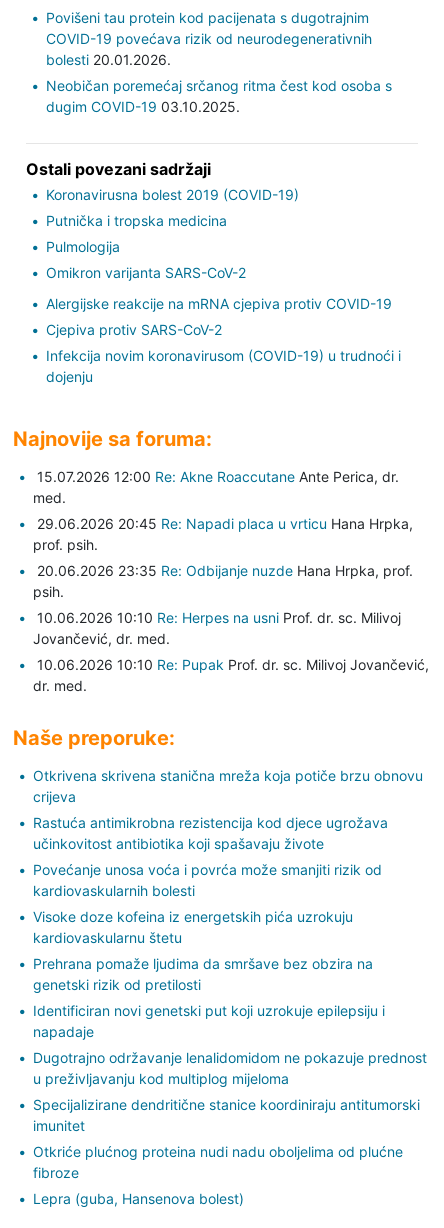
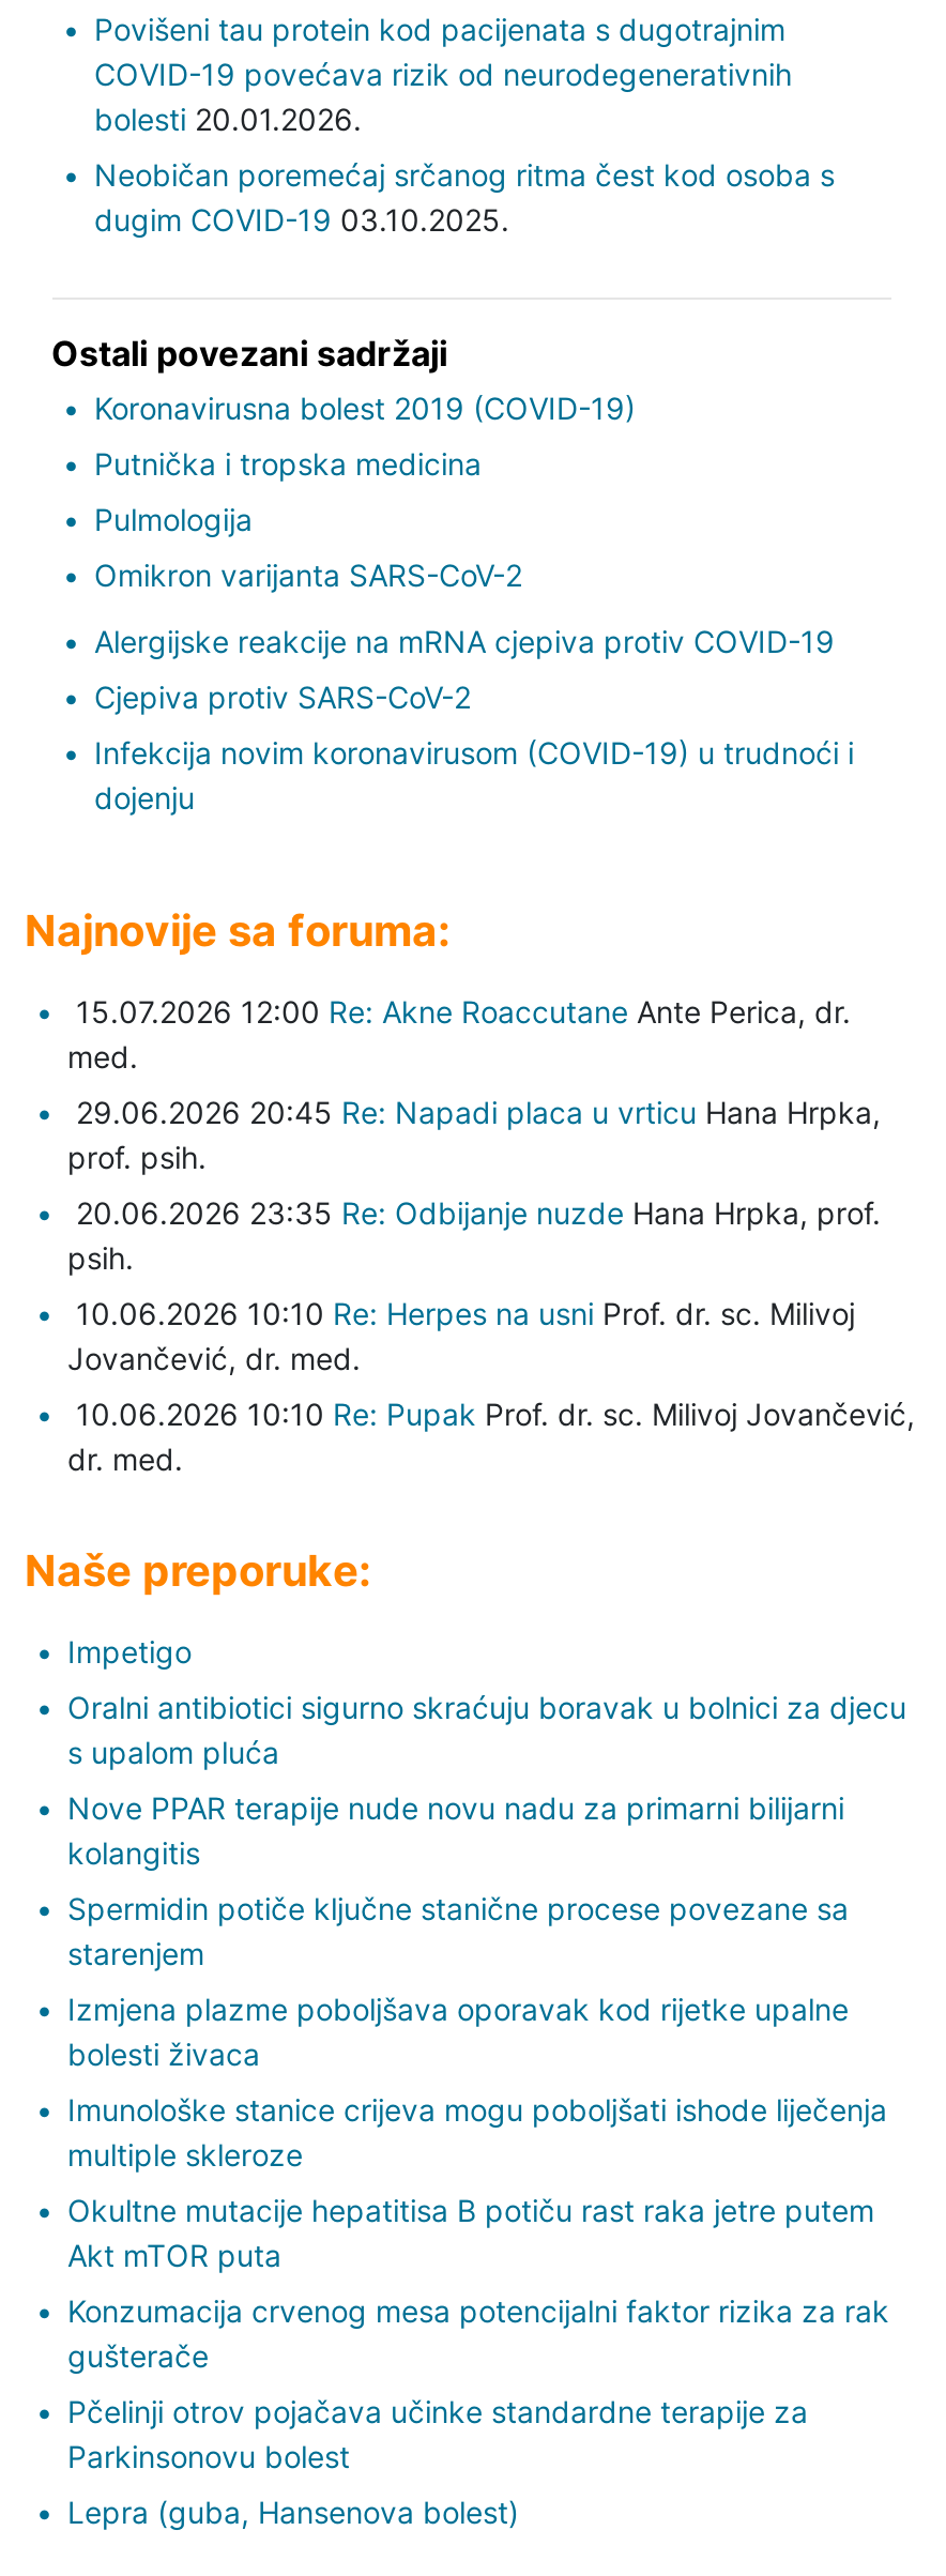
[33,767,423,805] Otkrivena skrivena stanična mreža koja potiče brzu obnovu | crijeva -> [67,1634,192,1670] Impetigo
[33,814,388,852] Rastuća antimikrobna rezistencija kod djece ugrožava | učinkovitost antibiotika koji spašavaju živote -> [67,1690,906,1771] Oralni antibiotici sigurno skraćuju boravak u bolnici za djecu | s upalom pluća
[33,861,382,899] Povećanje unosa voća i povrća može smanjiti rizik od | kardiovaskularnih bolesti -> [67,1790,844,1872] Nove PPAR terapije nude novu nadu za primarni bilijarni | kolangitis
[33,908,353,946] Visoke doze kofeina iz energetskih pića uzrokuju | kardiovaskularnu štetu -> [67,1891,849,1972] Spermidin potiče ključne stanične procese povezane sa | starenjem
[33,955,373,993] Prehrana pomaže ljudima da smršave bez obzira na | genetski rizik od pretilosti -> [67,1991,849,2073] Izmjena plazme poboljšava oporavak kod rijetke upalne | bolesti živaca
[33,1002,385,1040] Identificiran novi genetski put koji uzrokuje epilepsiju i | napadaje -> [67,2092,887,2173] Imunološke stanice crijeva mogu poboljšati ishode liječenja | multiple skleroze
[33,1049,427,1087] Dugotrajno održavanje lenalidomidom ne pokazuje prednost | u preživljavanju kod multiplog mijeloma -> [67,2193,874,2274] Okultne mutacije hepatitisa B potiču rast raka jetre putem | Akt mTOR puta
[33,1096,420,1134] Specijalizirane dendritične stanice koordiniraju antitumorski | imunitet -> [67,2293,889,2375] Konzumacija crvenog mesa potencijalni faktor rizika za rak | gušterače
[33,1143,403,1181] Otkriće plućnog proteina nudi nadu oboljelima od plućne | fibroze -> [67,2394,808,2475] Pčelinji otrov pojačava učinke standardne terapije za | Parkinsonovu bolest

